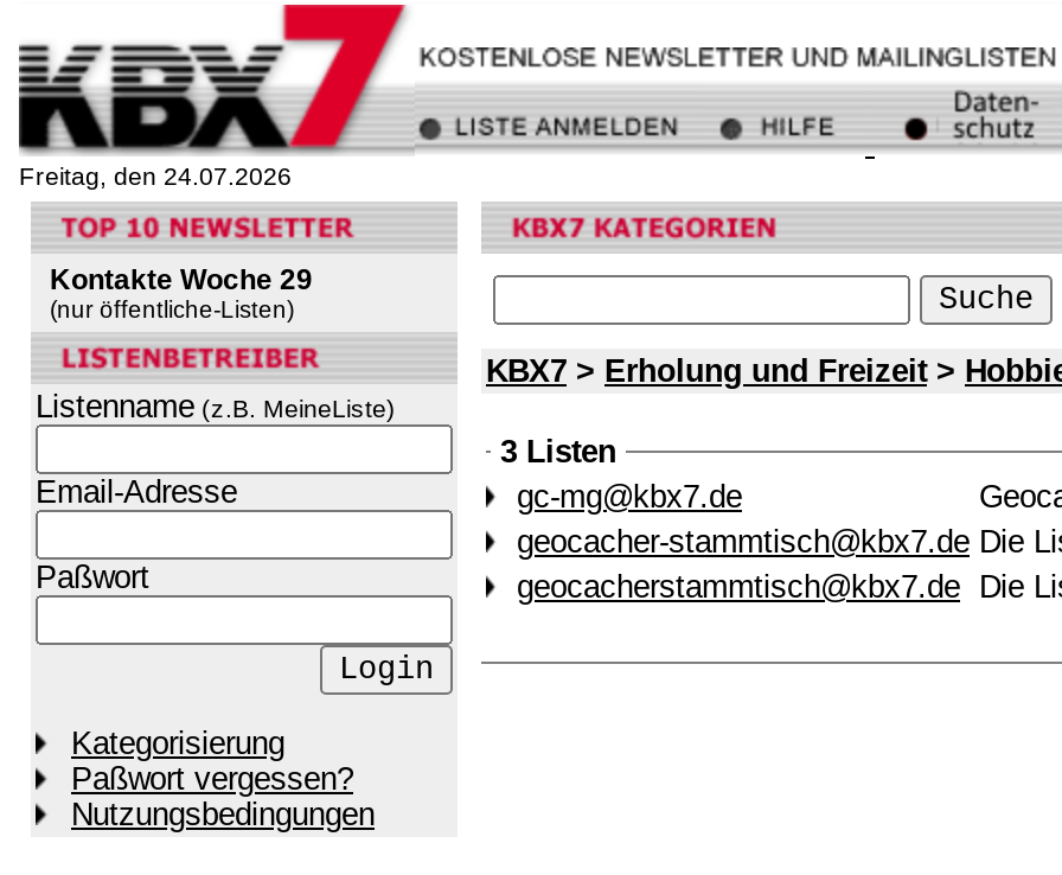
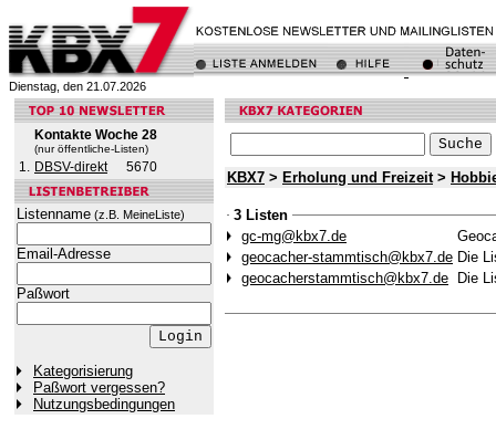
[19,161,292,190] Freitag, den 24.07.2026 -> [9,80,146,93] Dienstag, den 21.07.2026
[50,263,313,296] Kontakte Woche 29 -> [34,127,157,143] Kontakte Woche 28
none -> [19,159,157,175] 1. DBSV-direkt | 5670

